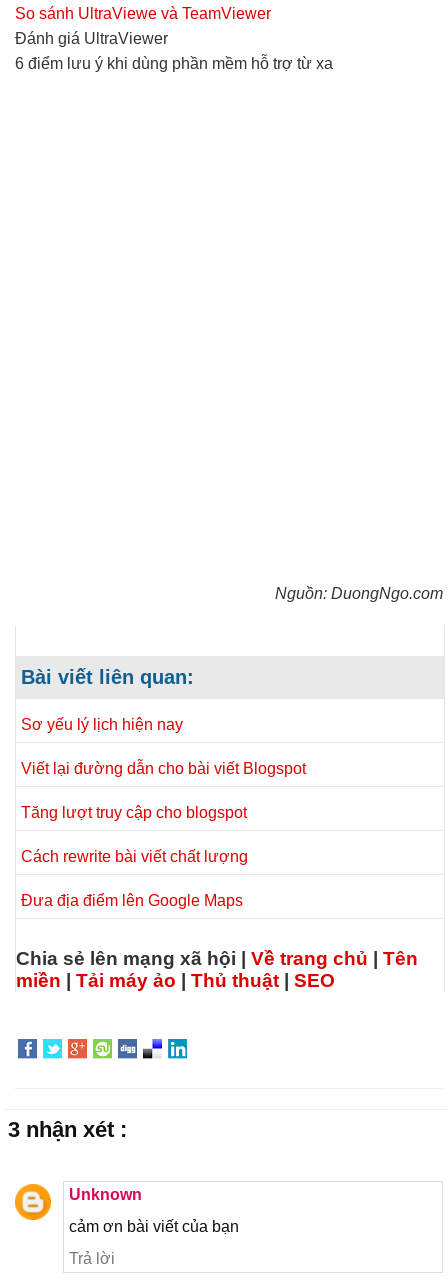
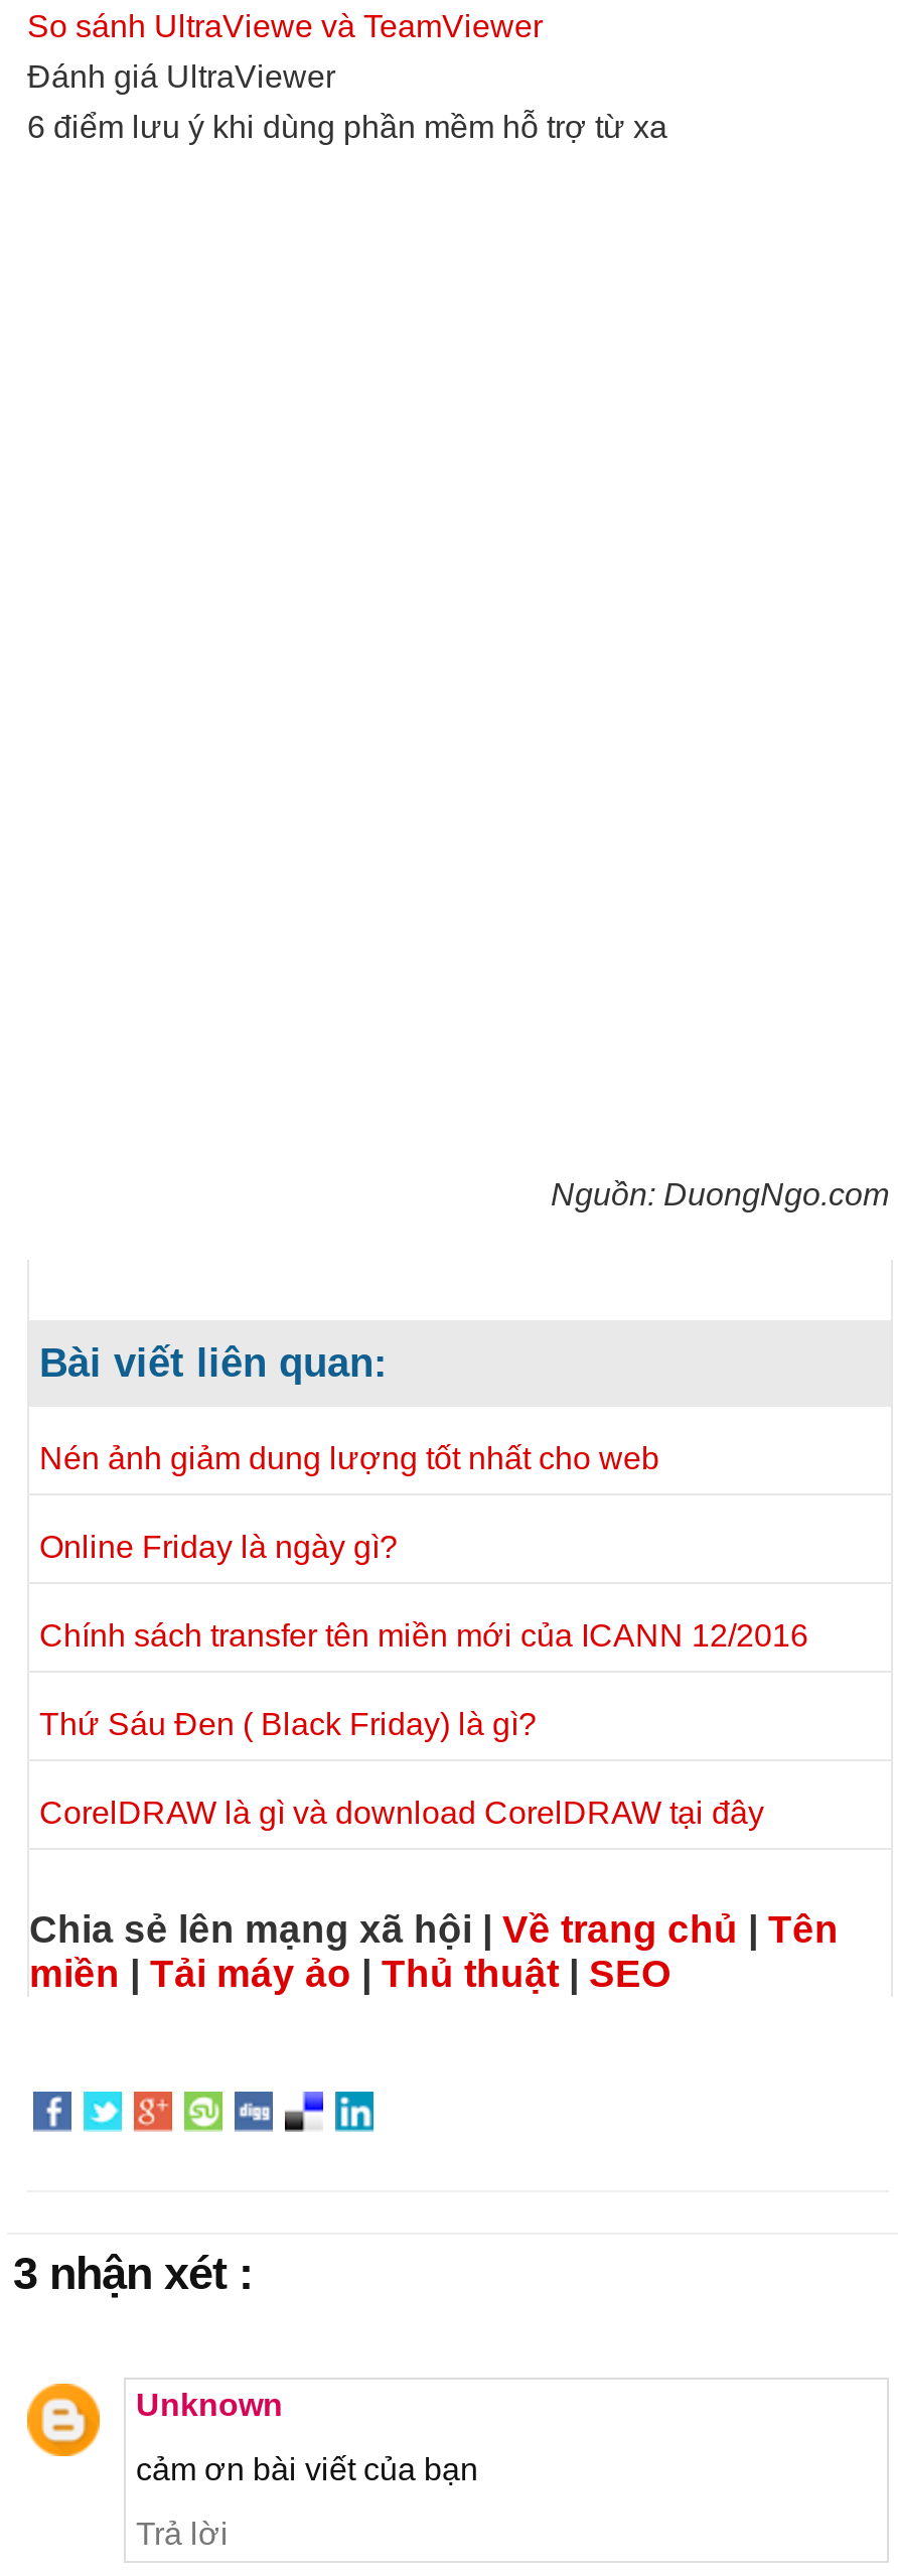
[21,716,183,733] Sơ yếu lý lịch hiện nay -> [39,1441,659,1475] Nén ảnh giảm dung lượng tốt nhất cho web
[21,760,306,777] Viết lại đường dẫn cho bài viết Blogspot -> [39,1529,398,1564] Online Friday là ngày gì?
[21,804,247,821] Tăng lượt truy cập cho blogspot -> [39,1618,808,1652] Chính sách transfer tên miền mới của ICANN 12/2016
[21,848,248,865] Cách rewrite bài viết chất lượng -> [39,1707,537,1741] Thứ Sáu Đen ( Black Friday) là gì?
[21,892,243,909] Đưa địa điểm lên Google Maps -> [39,1795,764,1830] CorelDRAW là gì và download CorelDRAW tại đây

